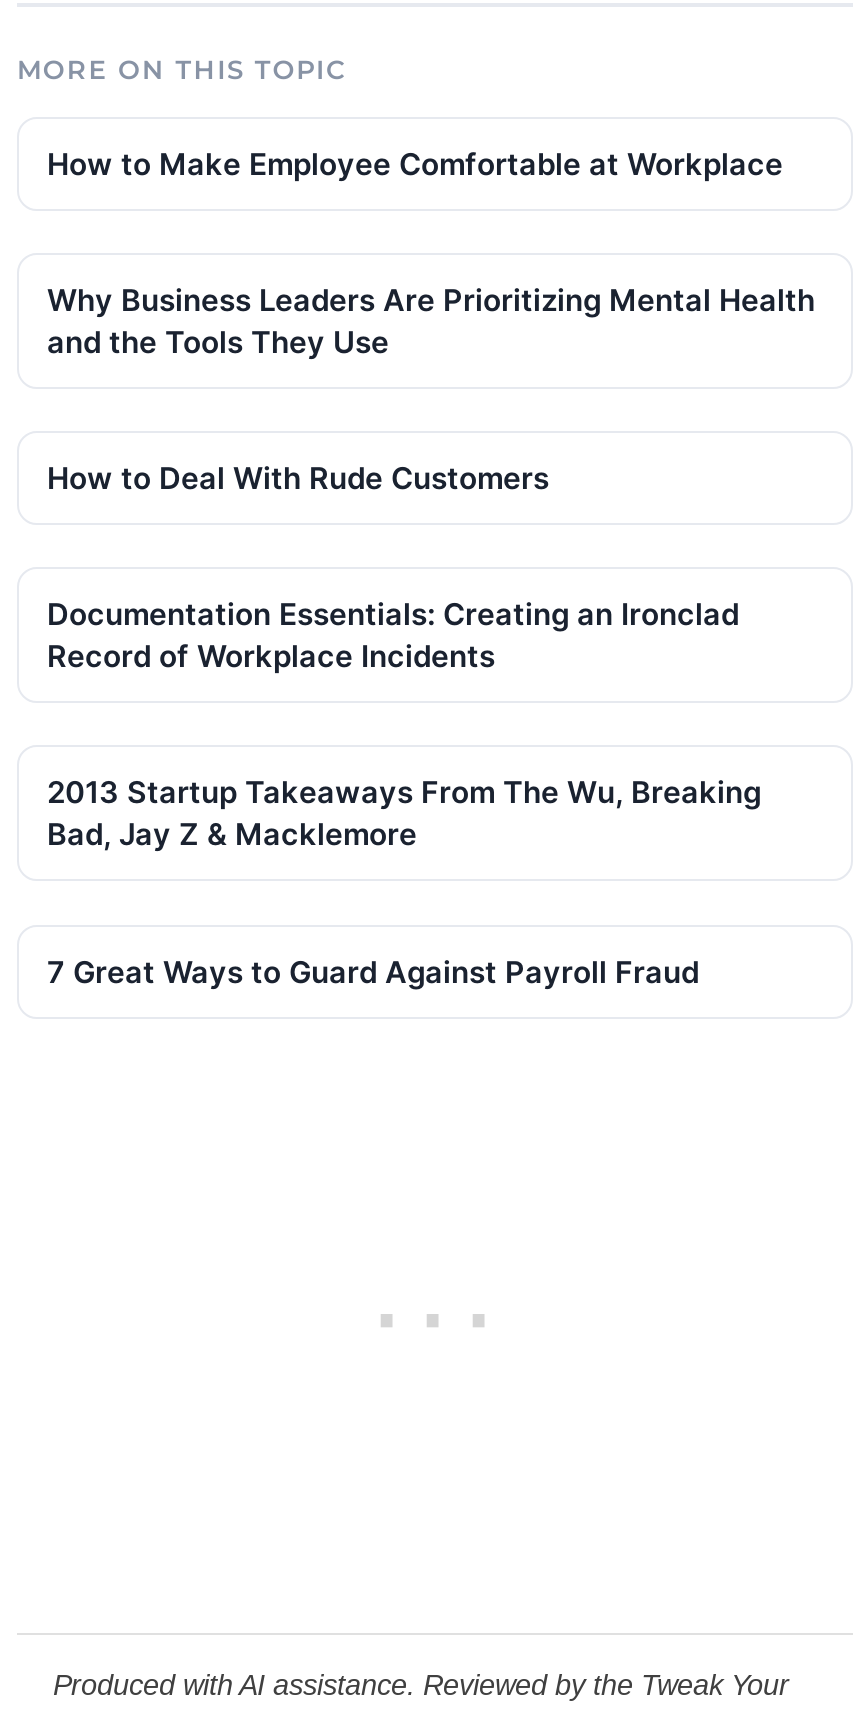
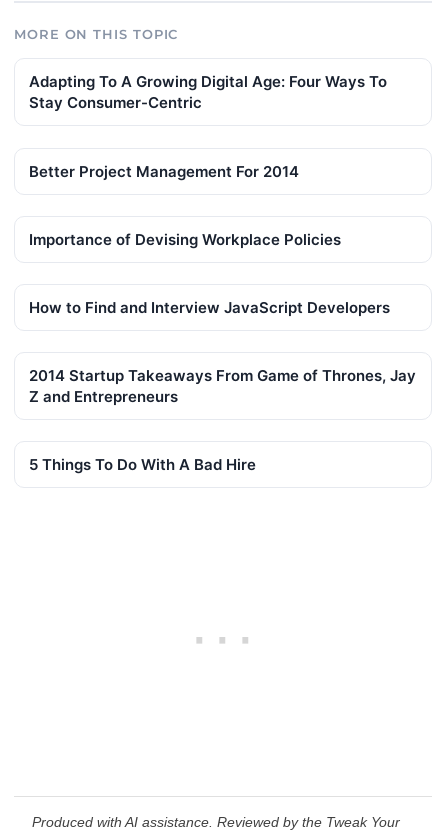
[47,144,783,182] How to Make Employee Comfortable at Workplace -> [29,72,387,112] Adapting To A Growing Digital Age: Four Ways To | Stay Consumer-Centric
[47,280,815,360] Why Business Leaders Are Prioritizing Mental Health | and the Tools They Use -> [29,162,299,181] Better Project Management For 2014
[47,459,549,497] How to Deal With Rude Customers -> [29,230,341,249] Importance of Devising Workplace Policies
[47,595,739,675] Documentation Essentials: Creating an Ironclad | Record of Workplace Incidents -> [29,298,390,317] How to Find and Interview JavaScript Developers
[47,773,761,853] 2013 Startup Takeaways From The Wu, Breaking | Bad, Jay Z & Macklemore -> [29,366,416,406] 2014 Startup Takeaways From Game of Thrones, Jay | Z and Entrepreneurs
[47,952,699,990] 7 Great Ways to Guard Against Payroll Fraud -> [29,455,256,474] 5 Things To Do With A Bad Hire

